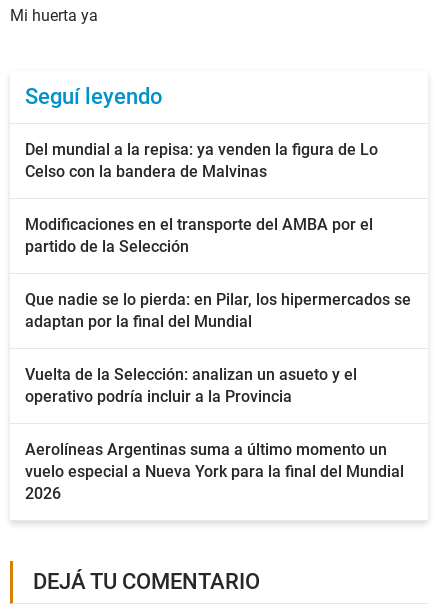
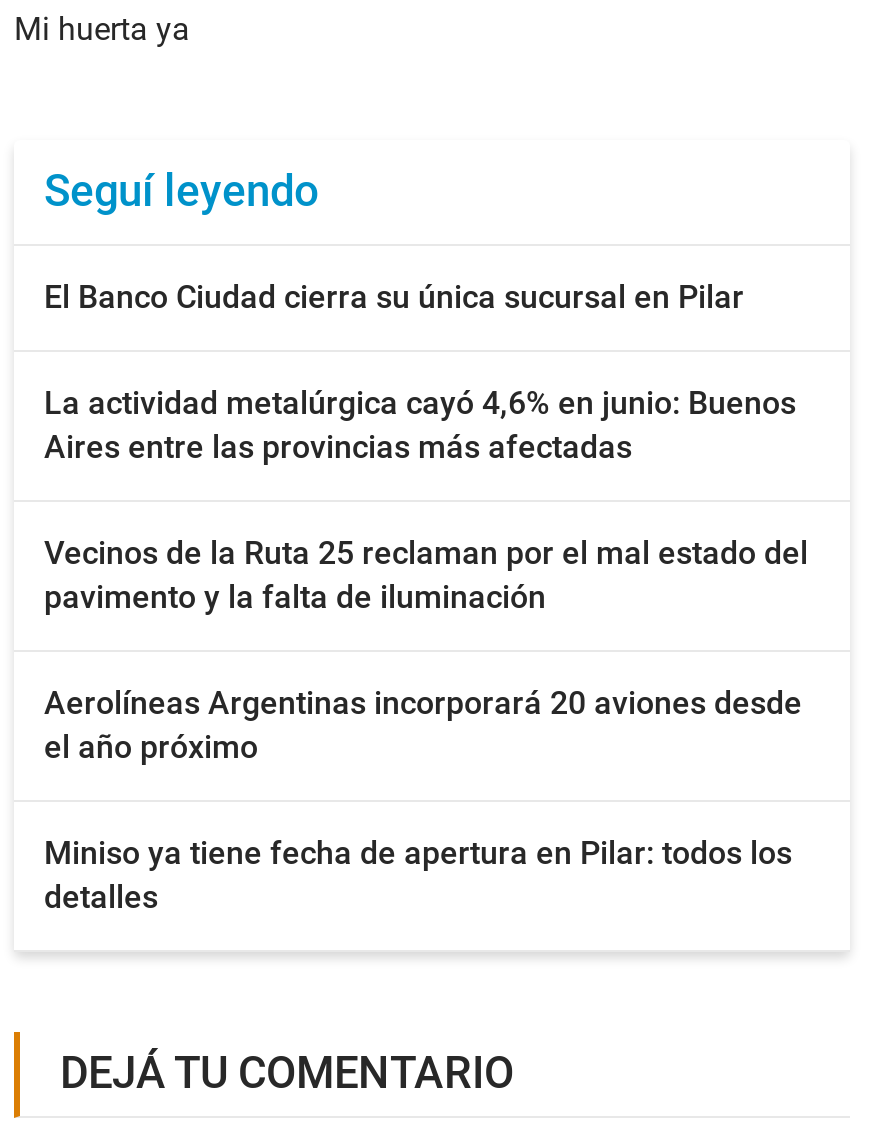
[25,139,378,180] Del mundial a la repisa: ya venden la figura de Lo | Celso con la bandera de Malvinas -> [44,278,744,316] El Banco Ciudad cierra su única sucursal en Pilar
[25,214,373,255] Modificaciones en el transporte del AMBA por el | partido de la Selección -> [44,384,796,466] La actividad metalúrgica cayó 4,6% en junio: Buenos | Aires entre las provincias más afectadas
[25,289,411,330] Que nadie se lo pierda: en Pilar, los hipermercados se | adaptan por la final del Mundial -> [44,534,808,616] Vecinos de la Ruta 25 reclaman por el mal estado del | pavimento y la falta de iluminación
[25,364,357,405] Vuelta de la Selección: analizan un asueto y el | operativo podría incluir a la Provincia -> [44,684,802,766] Aerolíneas Argentinas incorporará 20 aviones desde | el año próximo
[25,439,404,502] Aerolíneas Argentinas suma a último momento un | vuelo especial a Nueva York para la final del Mundial | 2026 -> [44,834,792,916] Miniso ya tiene fecha de apertura en Pilar: todos los | detalles

